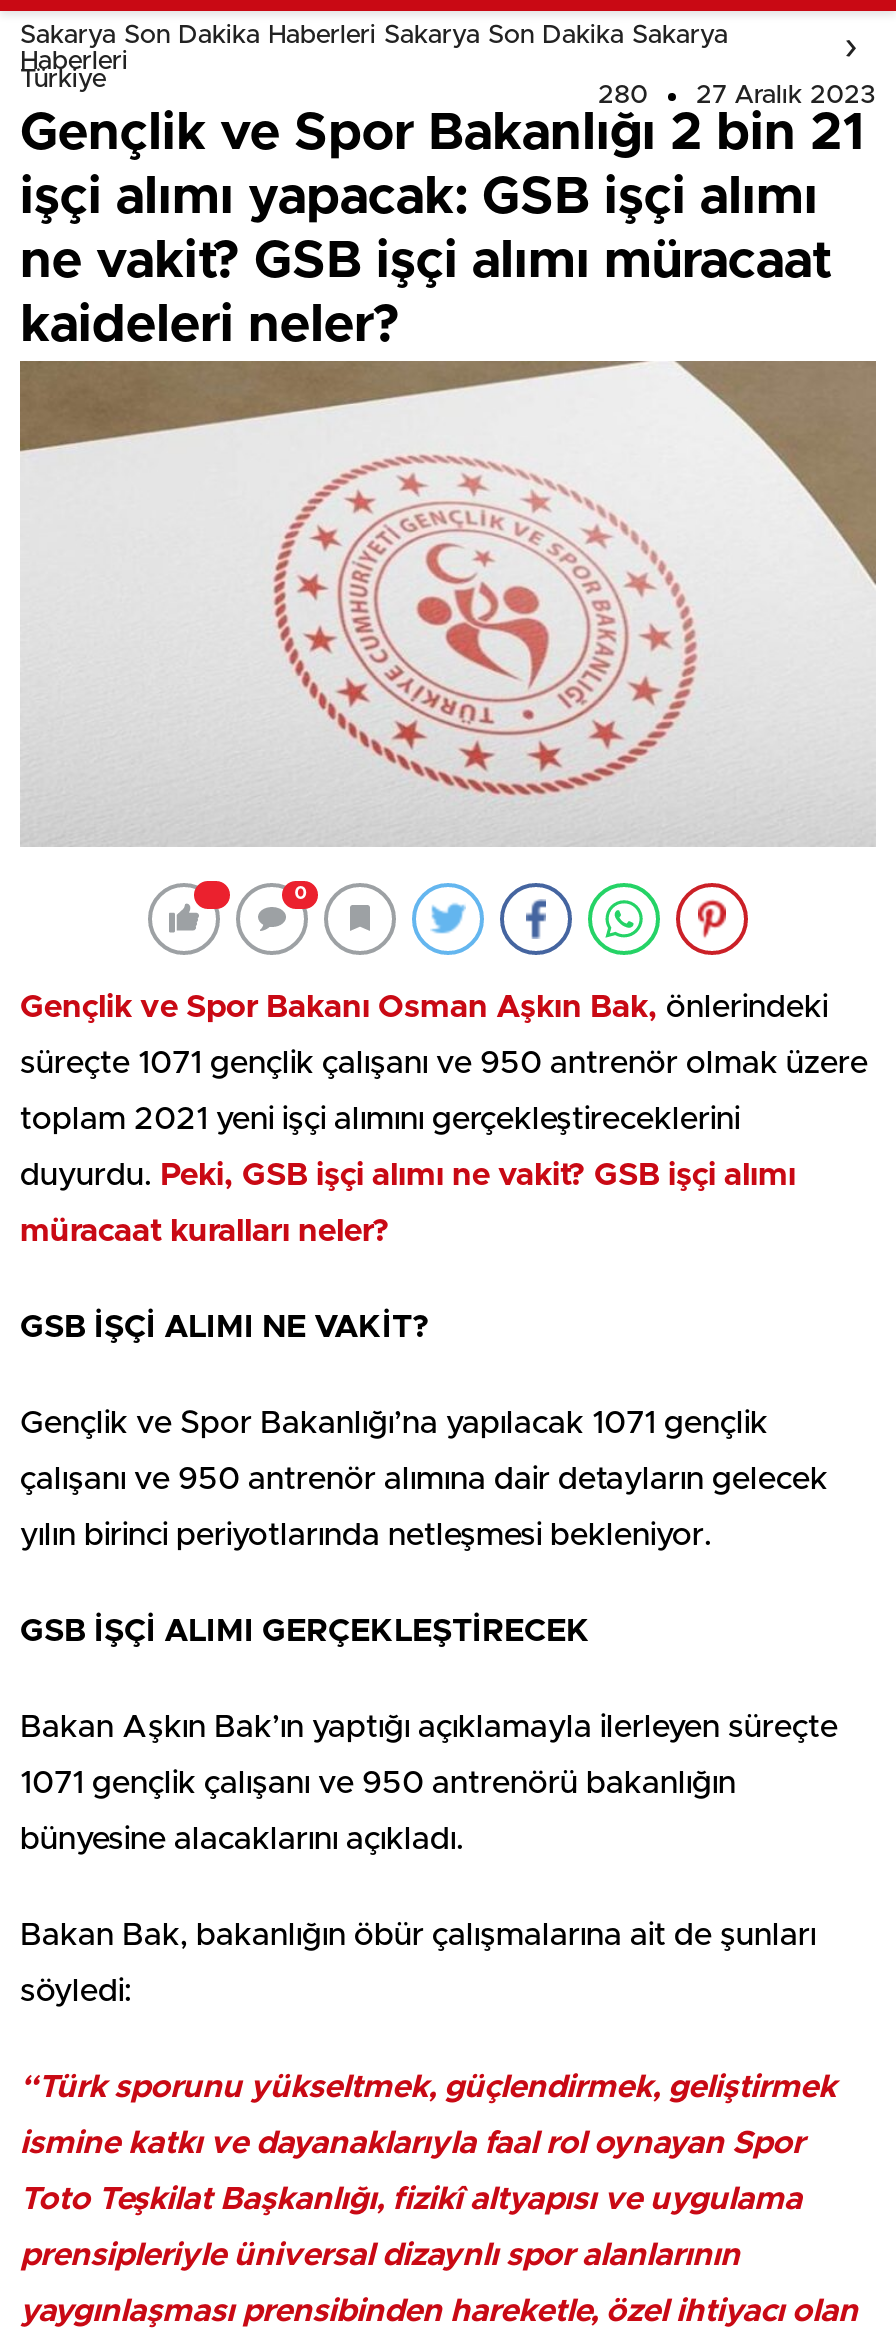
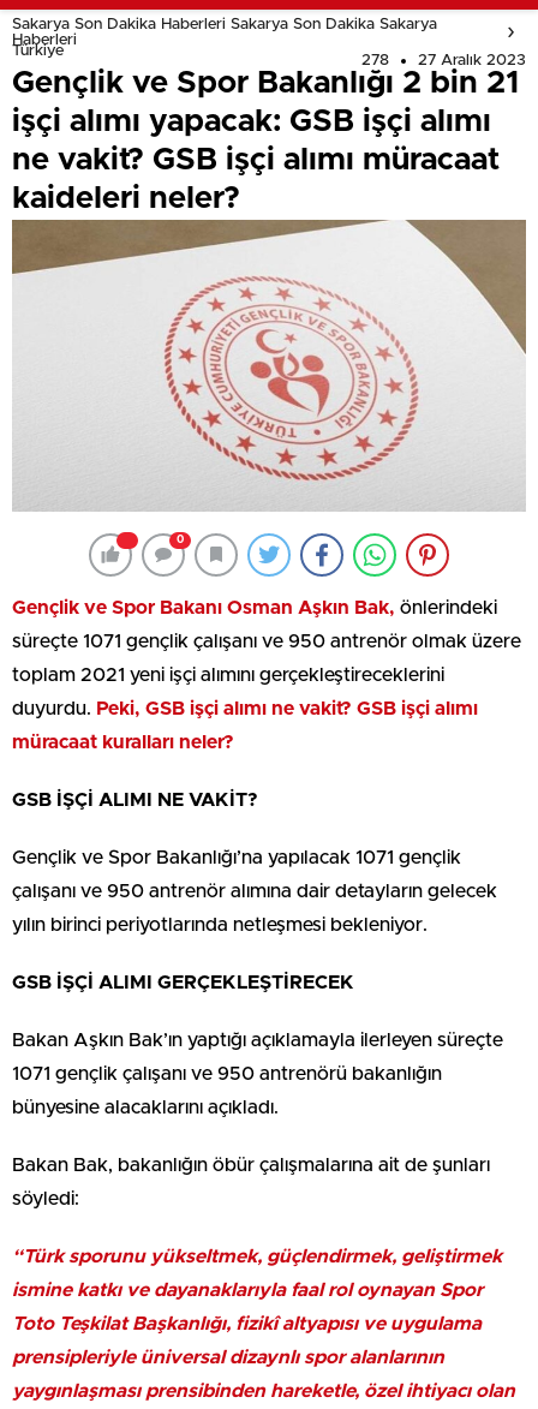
[598,83,876,109] 280 27 Aralık 2023 -> [361,53,526,68] 278 27 Aralık 2023

